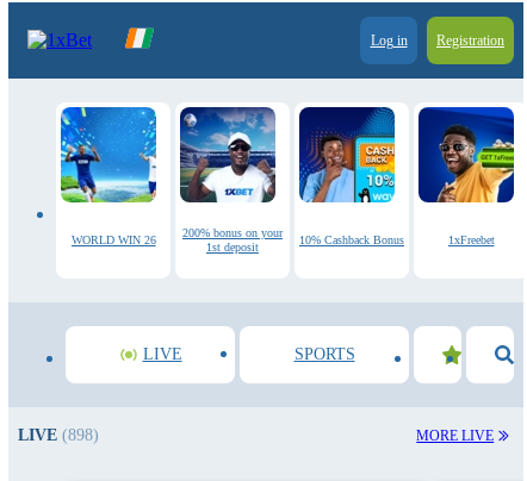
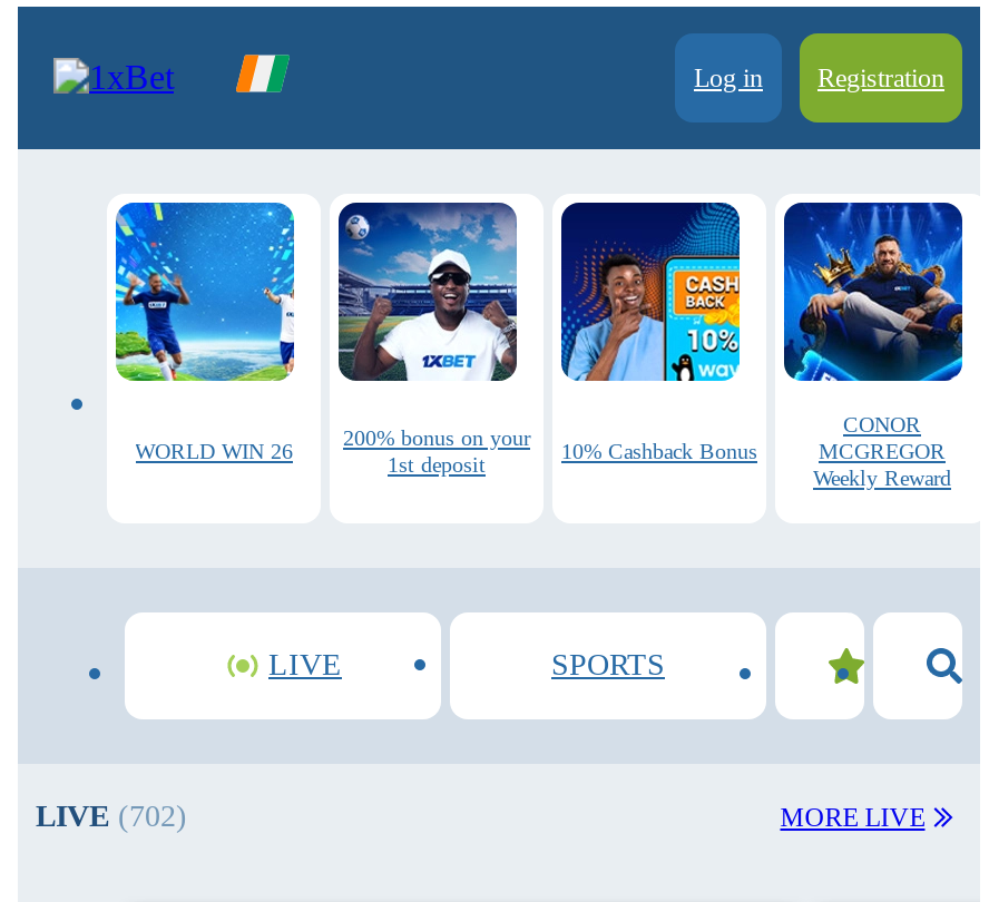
[417,107,515,246] [image] | 1xFreebet -> [782,203,964,490] [image] | CONOR | MCGREGOR | Weekly Reward
[18,426,99,444] LIVE (898) -> [36,800,187,833] LIVE (702)

